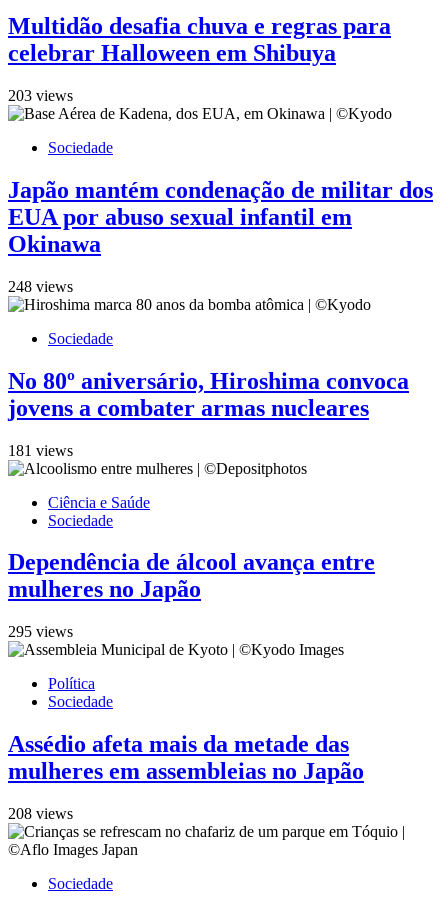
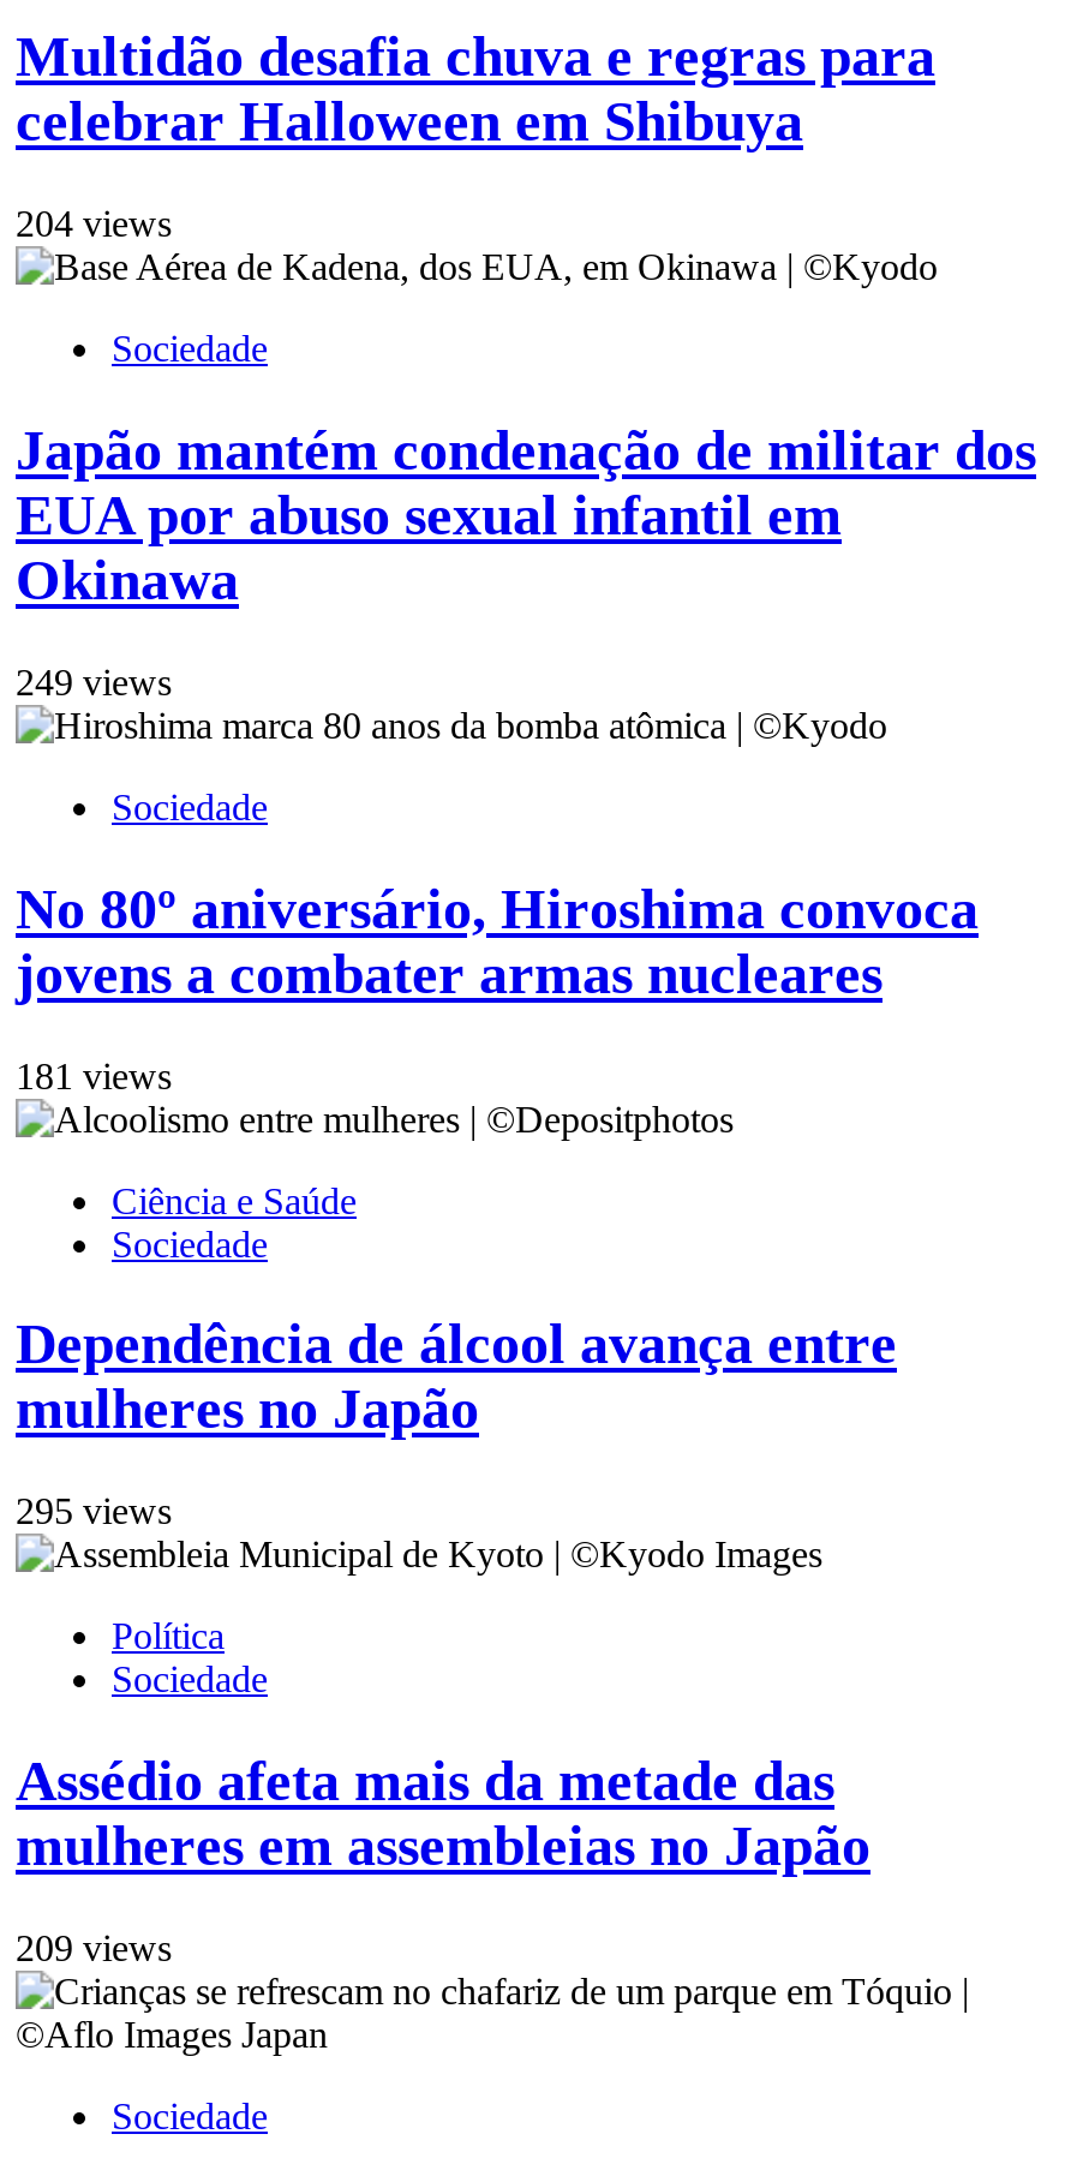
[8,87,73,104] 203 views -> [16,203,172,244] 204 views
[8,278,73,295] 248 views -> [16,661,172,702] 249 views
[8,805,73,822] 208 views -> [16,1928,172,1968] 209 views

